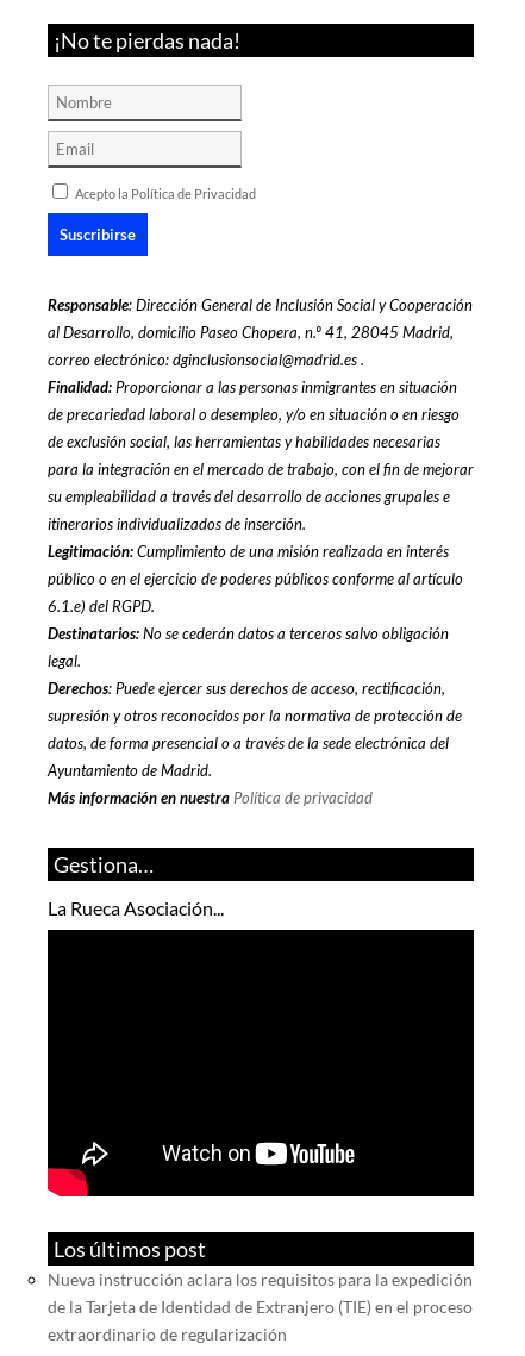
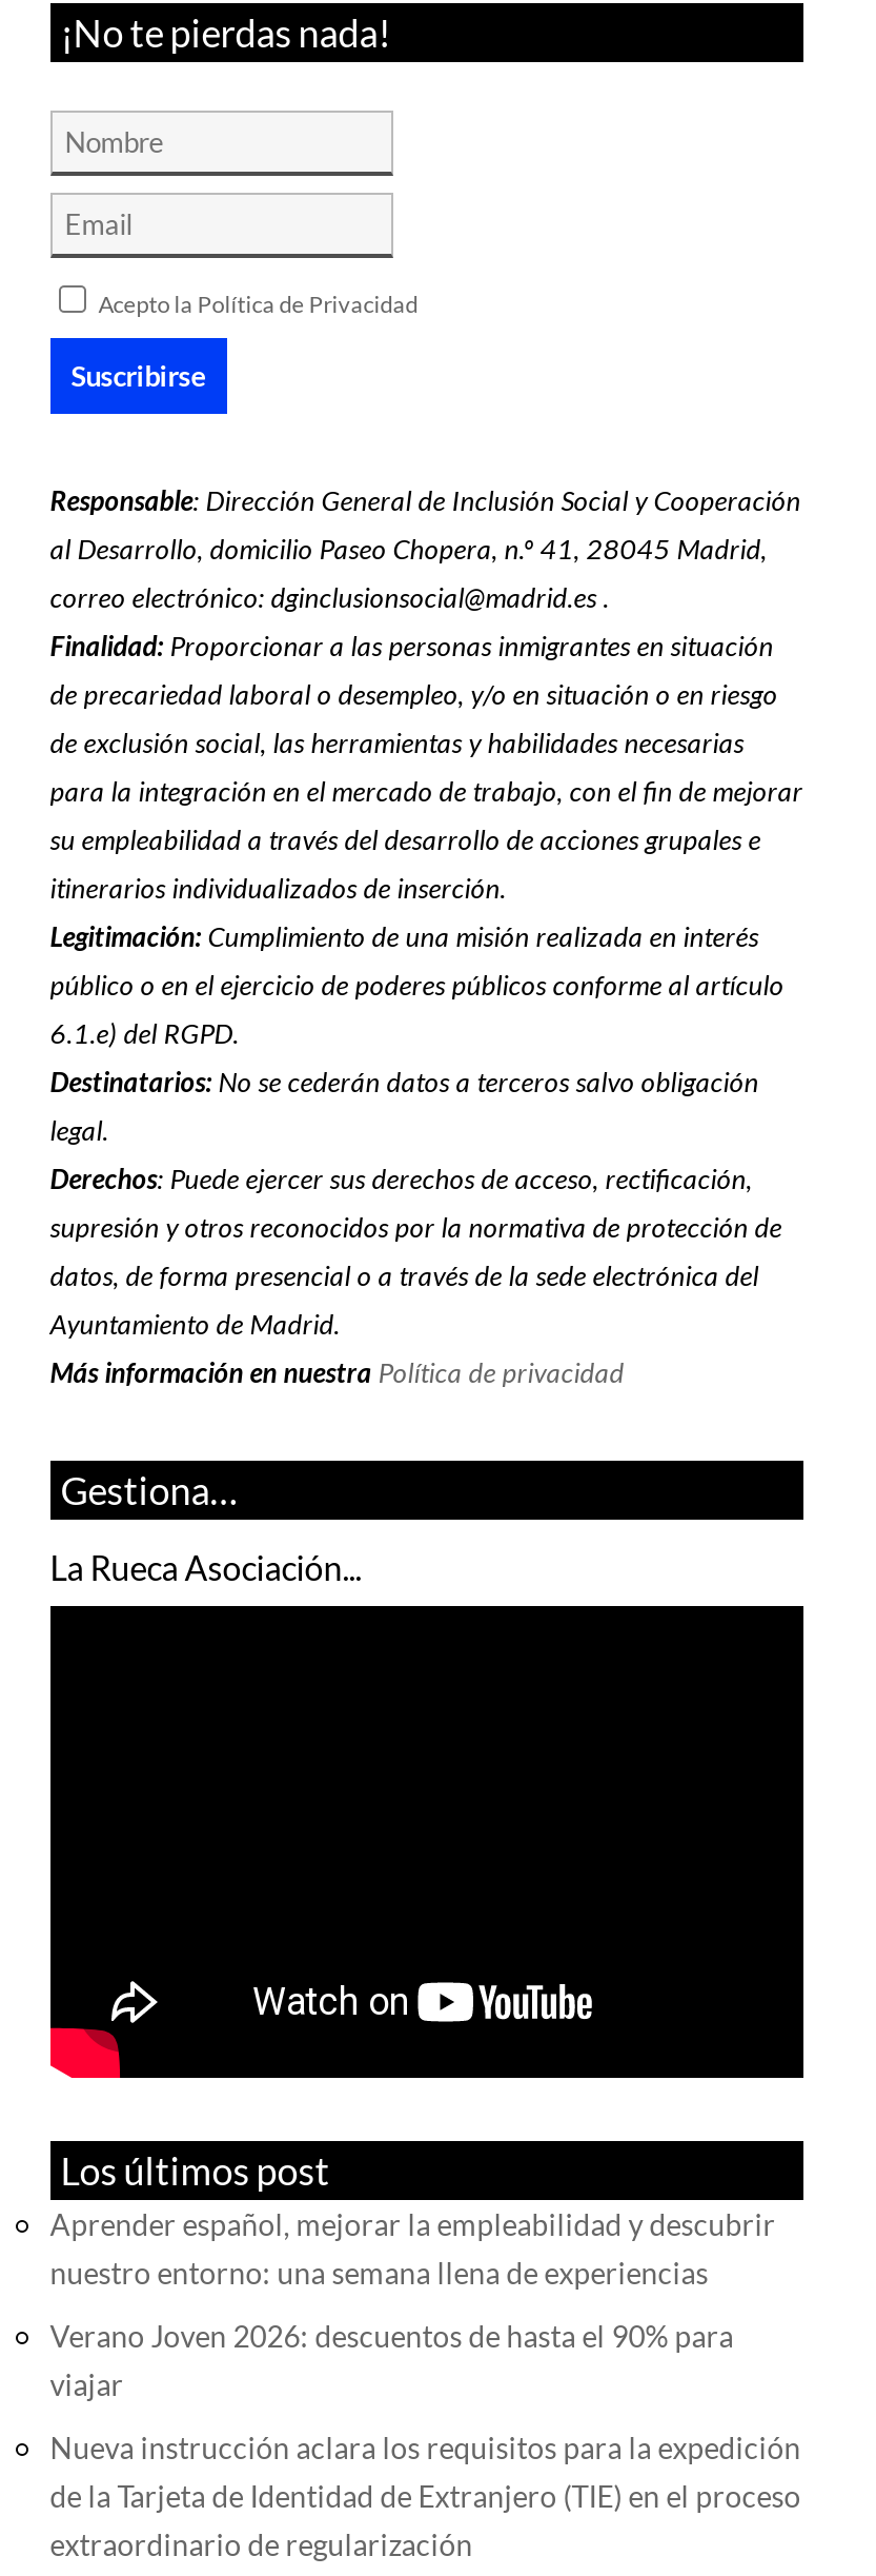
none -> [50,2206,776,2402] Aprender español, mejorar la empleabilidad y descubrir | nuestro entorno: una semana llena de experiencias | Verano Joven 2026: descuentos de hasta el 90% para | viajar

